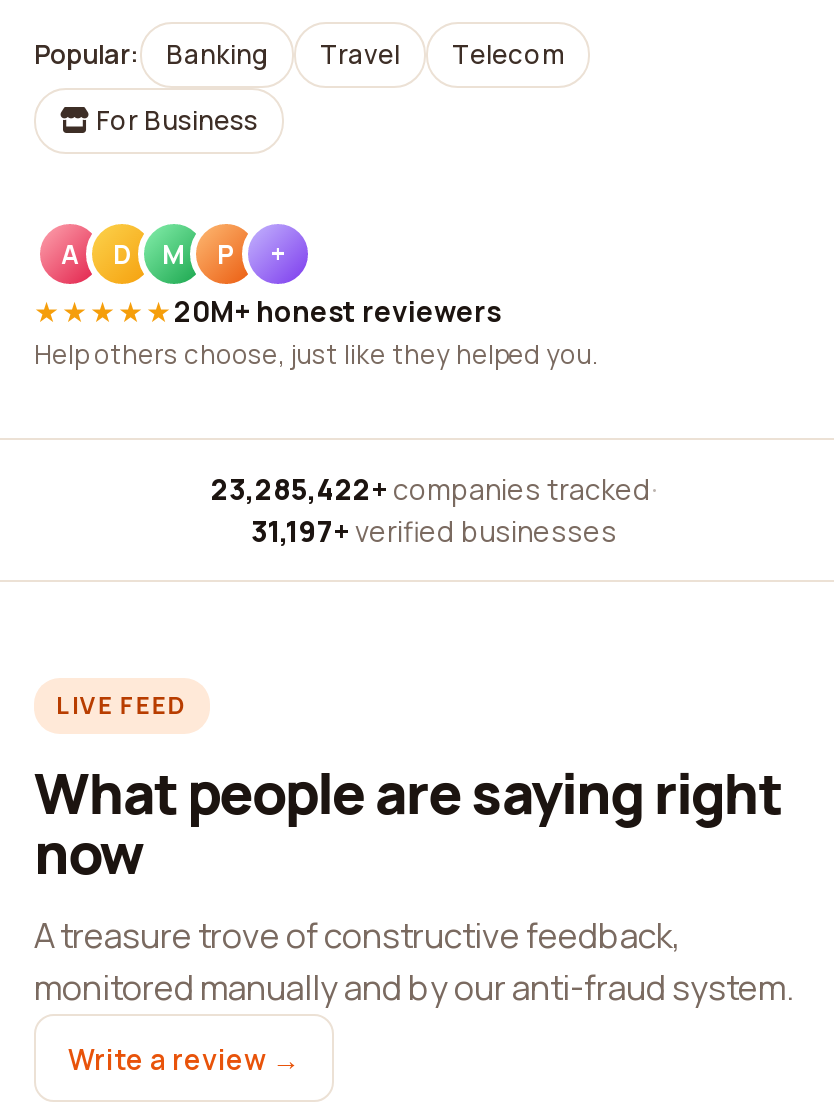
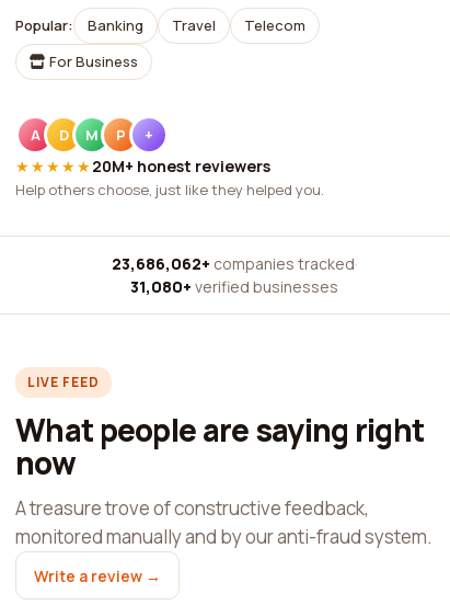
[211,470,657,508] 23,285,422+ companies tracked · -> [111,253,357,274] 23,686,062+ companies tracked ·
[251,512,617,550] 31,197+ verified businesses -> [130,276,338,297] 31,080+ verified businesses

